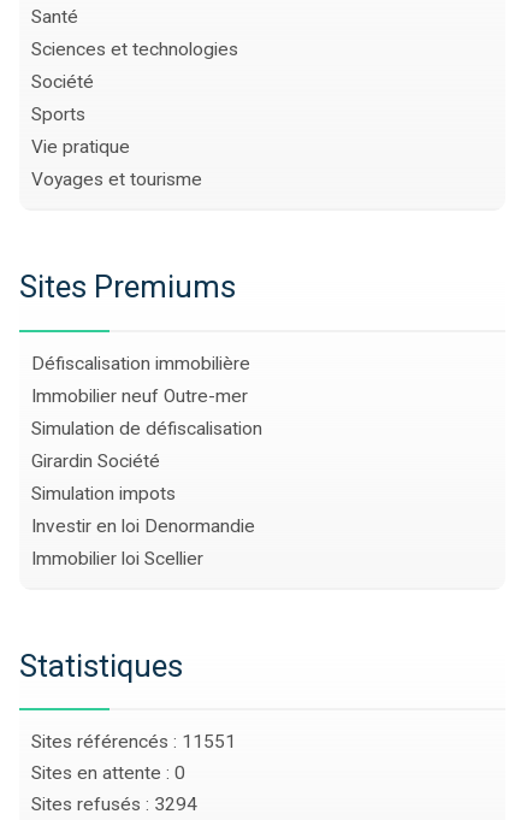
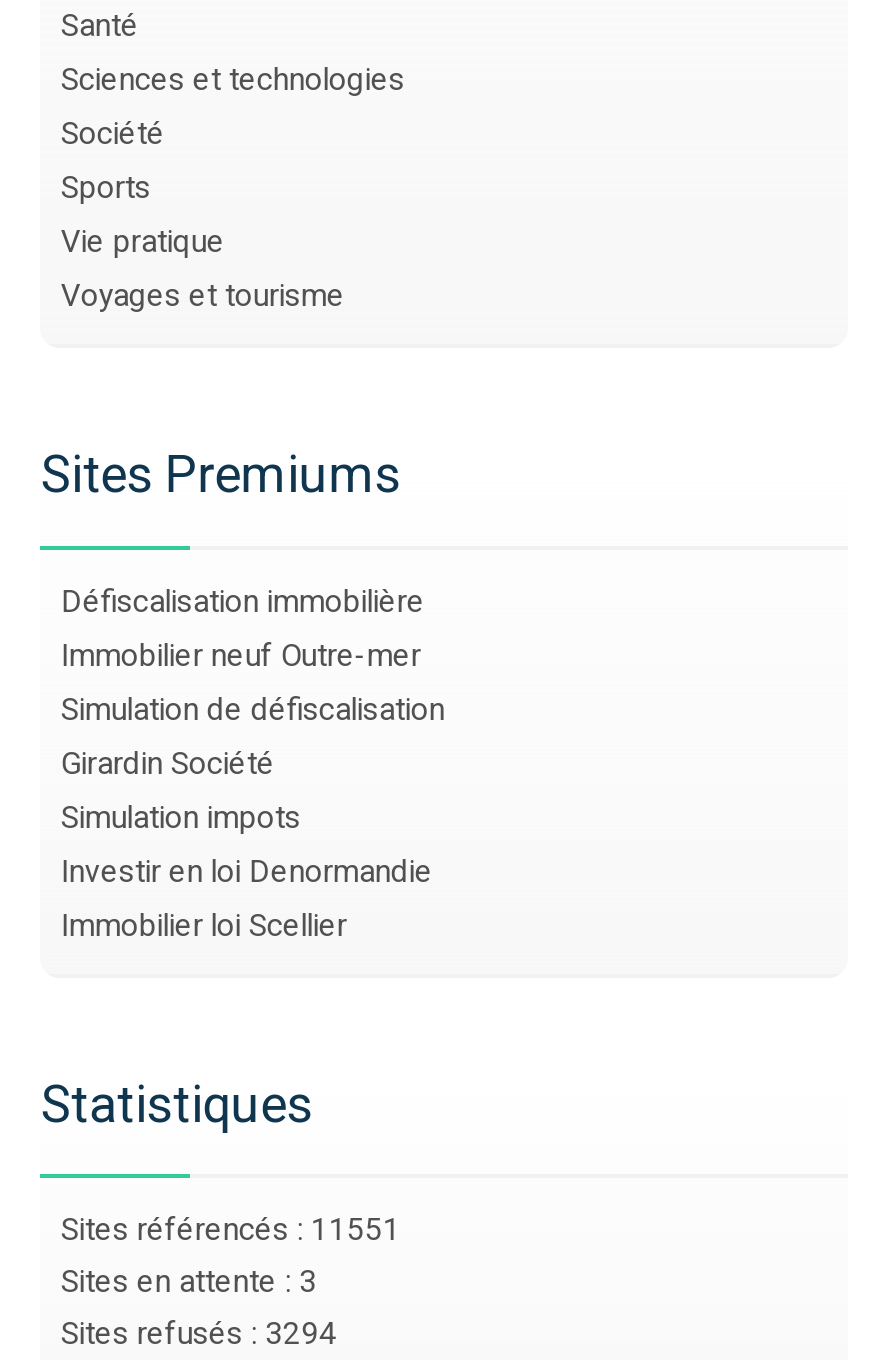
[32,762,186,784] Sites en attente : 0 -> [61,1264,317,1300] Sites en attente : 3

